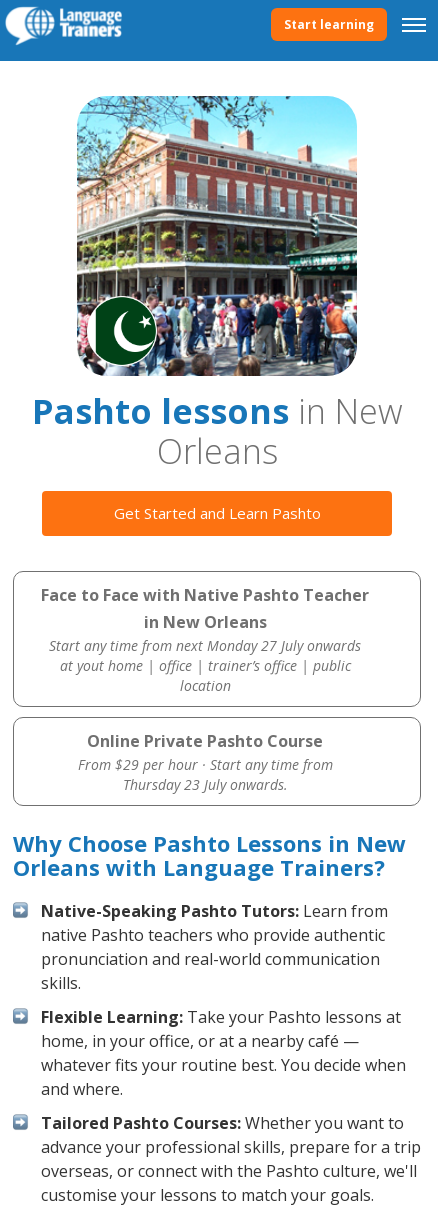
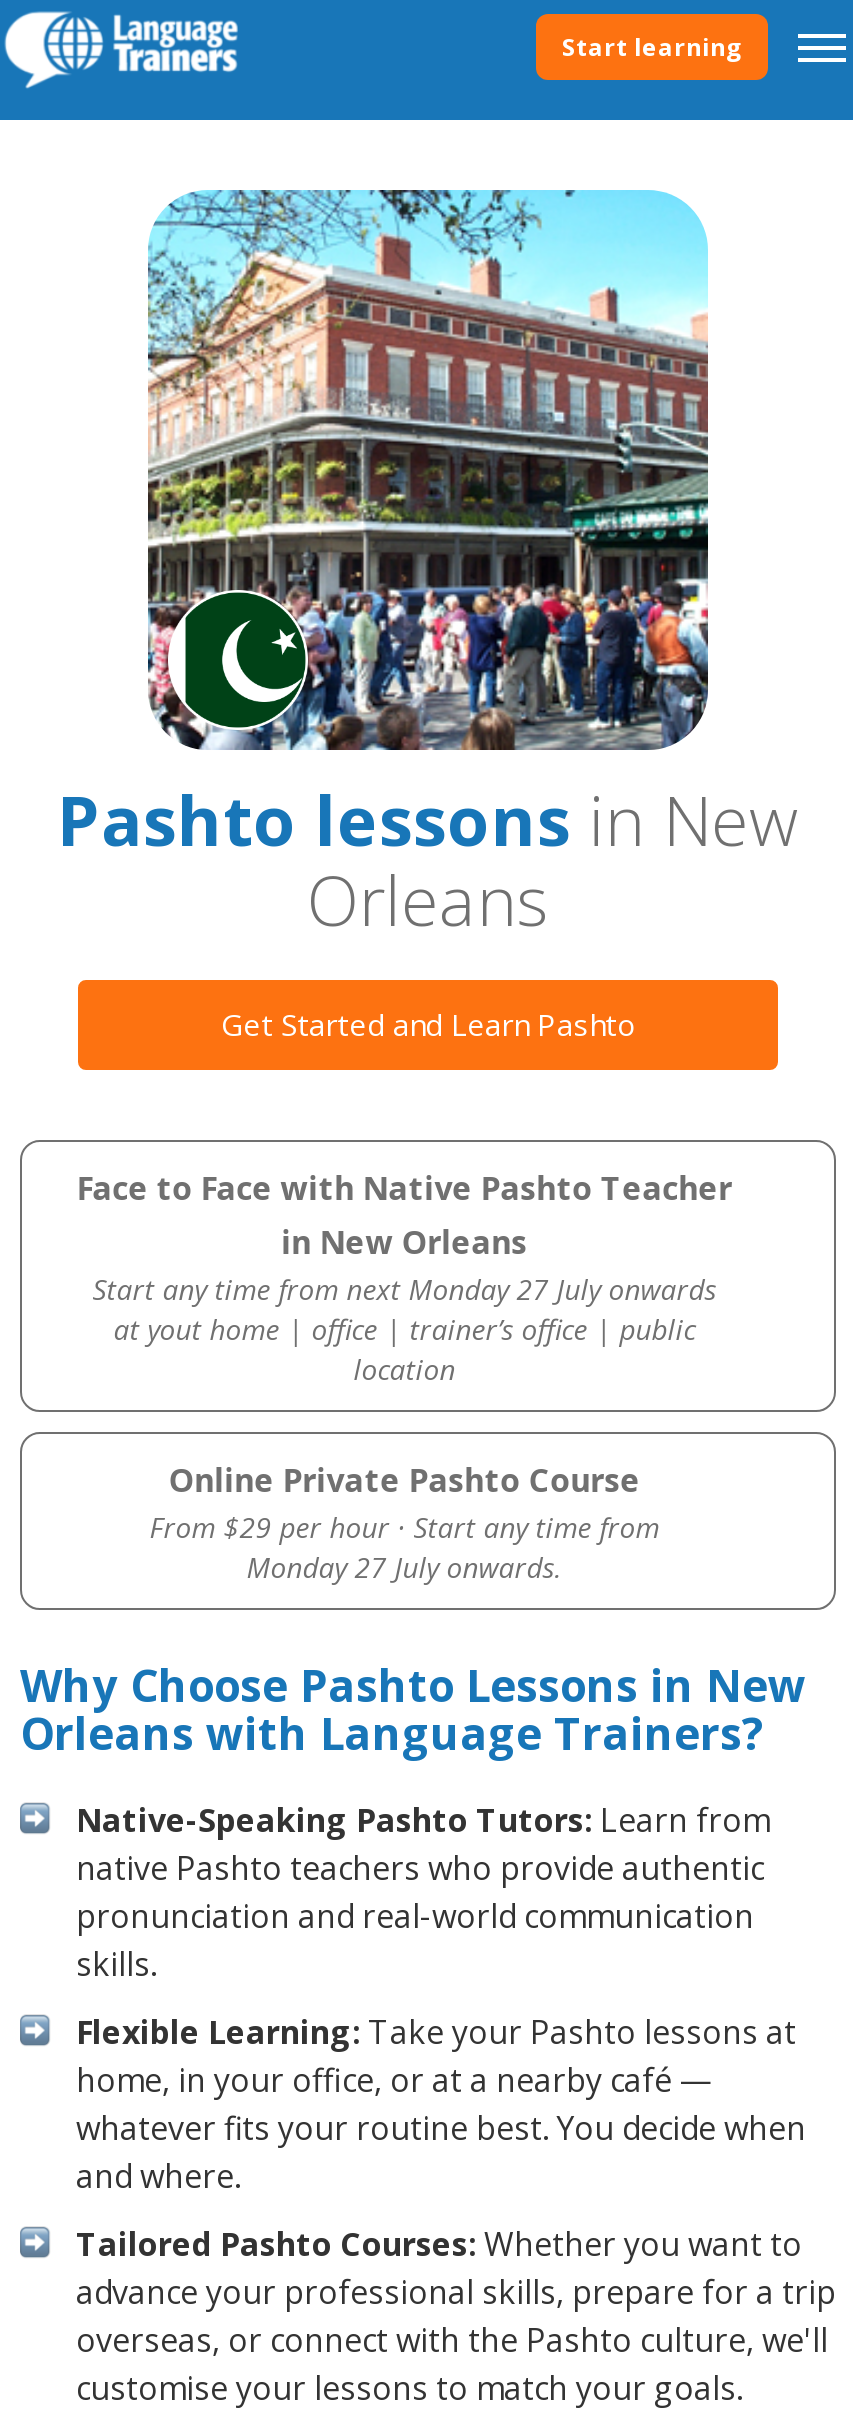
[123,775,288,794] Thursday 23 July onwards. -> [246,1548,562,1586] Monday 27 July onwards.

